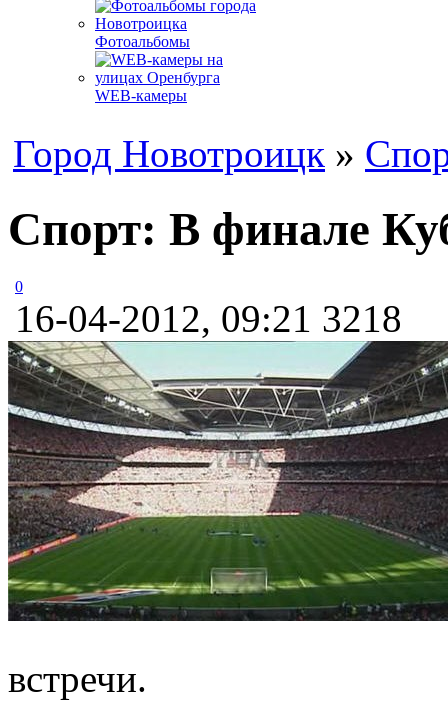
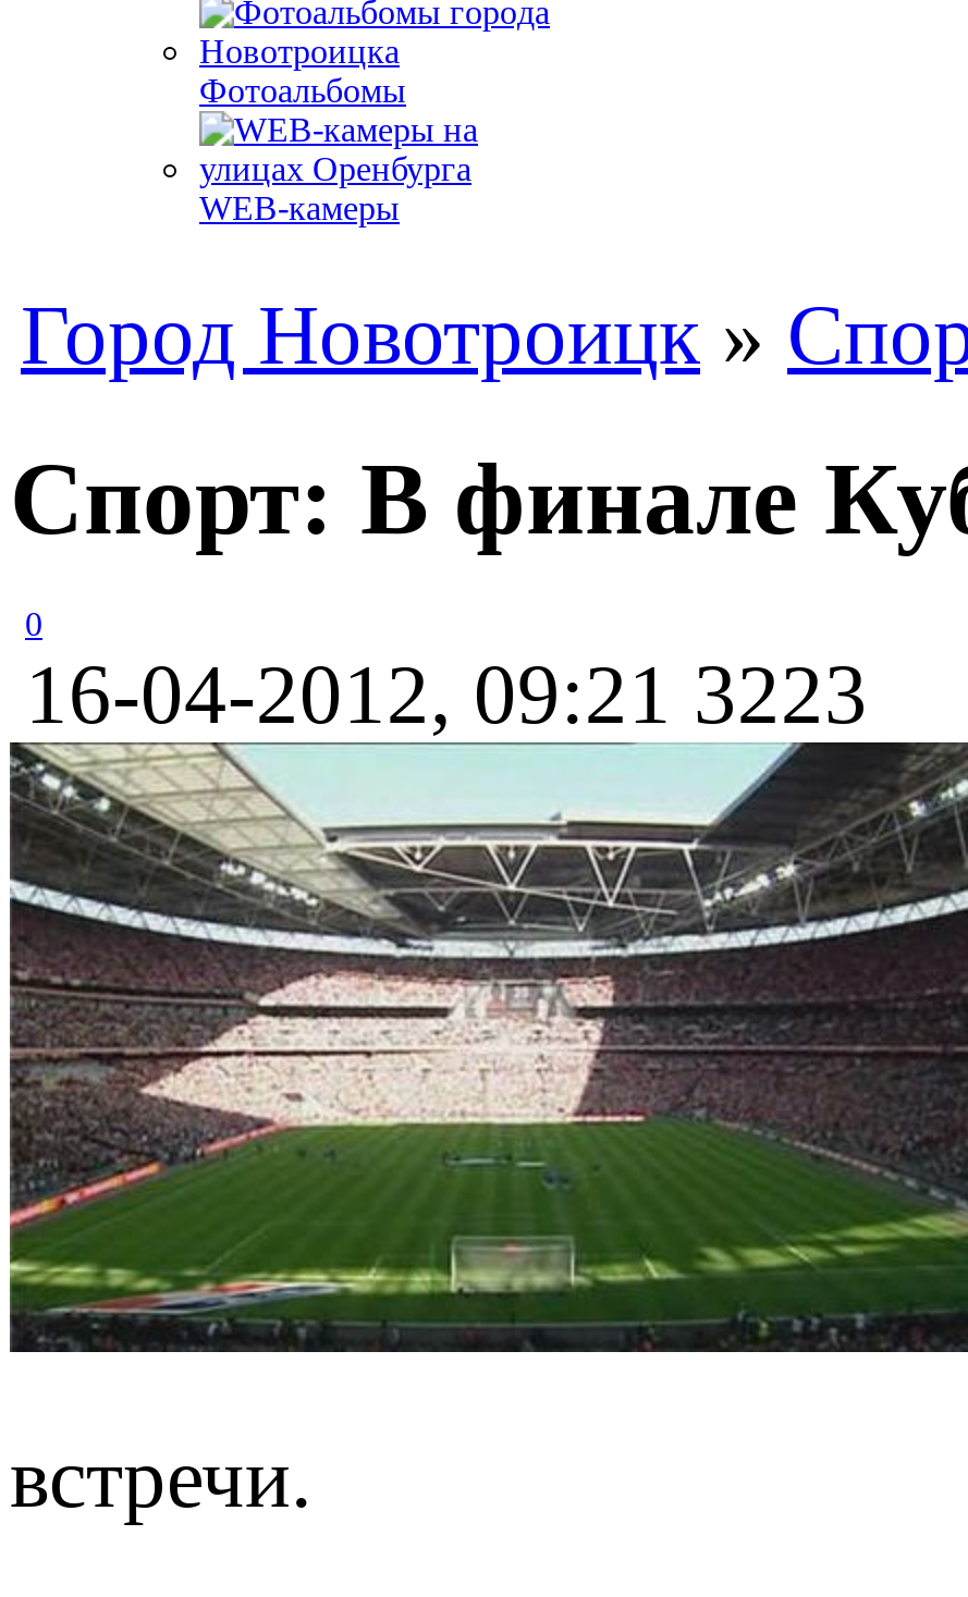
[15,297,402,340] 16-04-2012, 09:21 3218 -> [25,646,868,740] 16-04-2012, 09:21 3223

